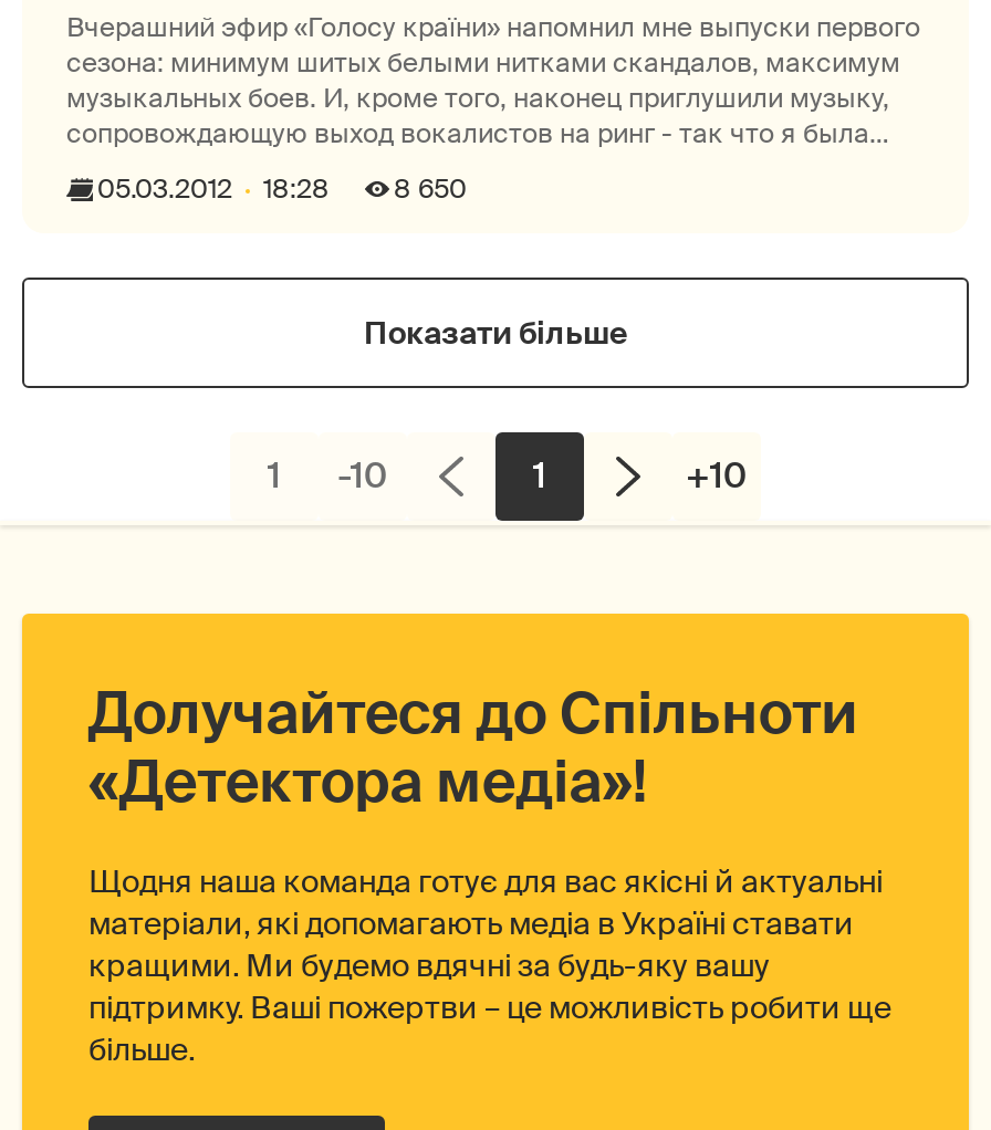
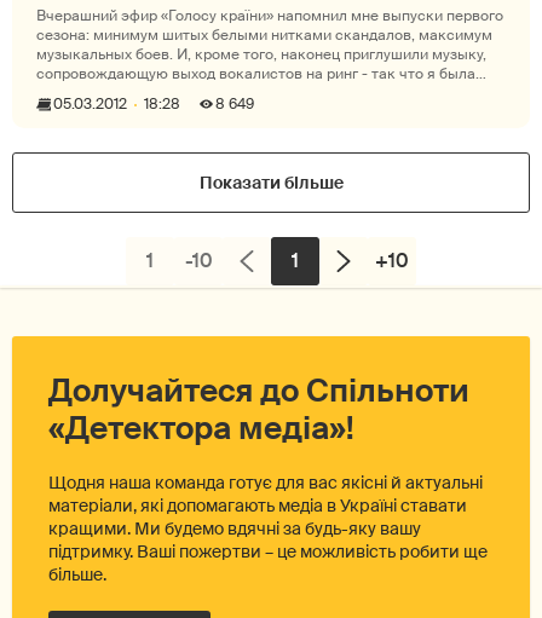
[97,172,467,207] 05.03.2012 18:28 8 650 -> [53,95,254,114] 05.03.2012 18:28 8 649

